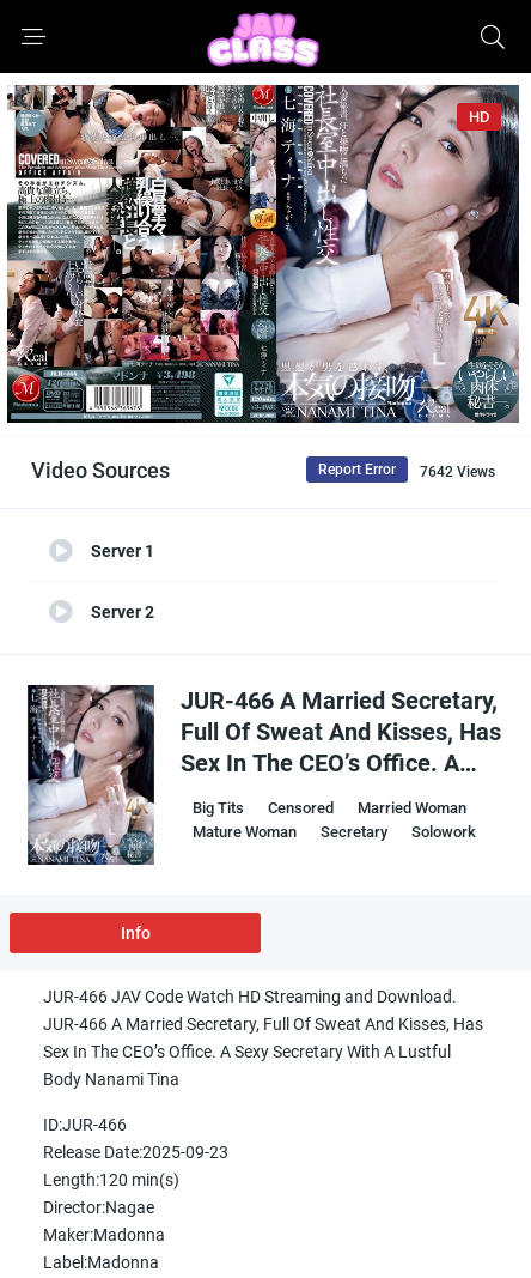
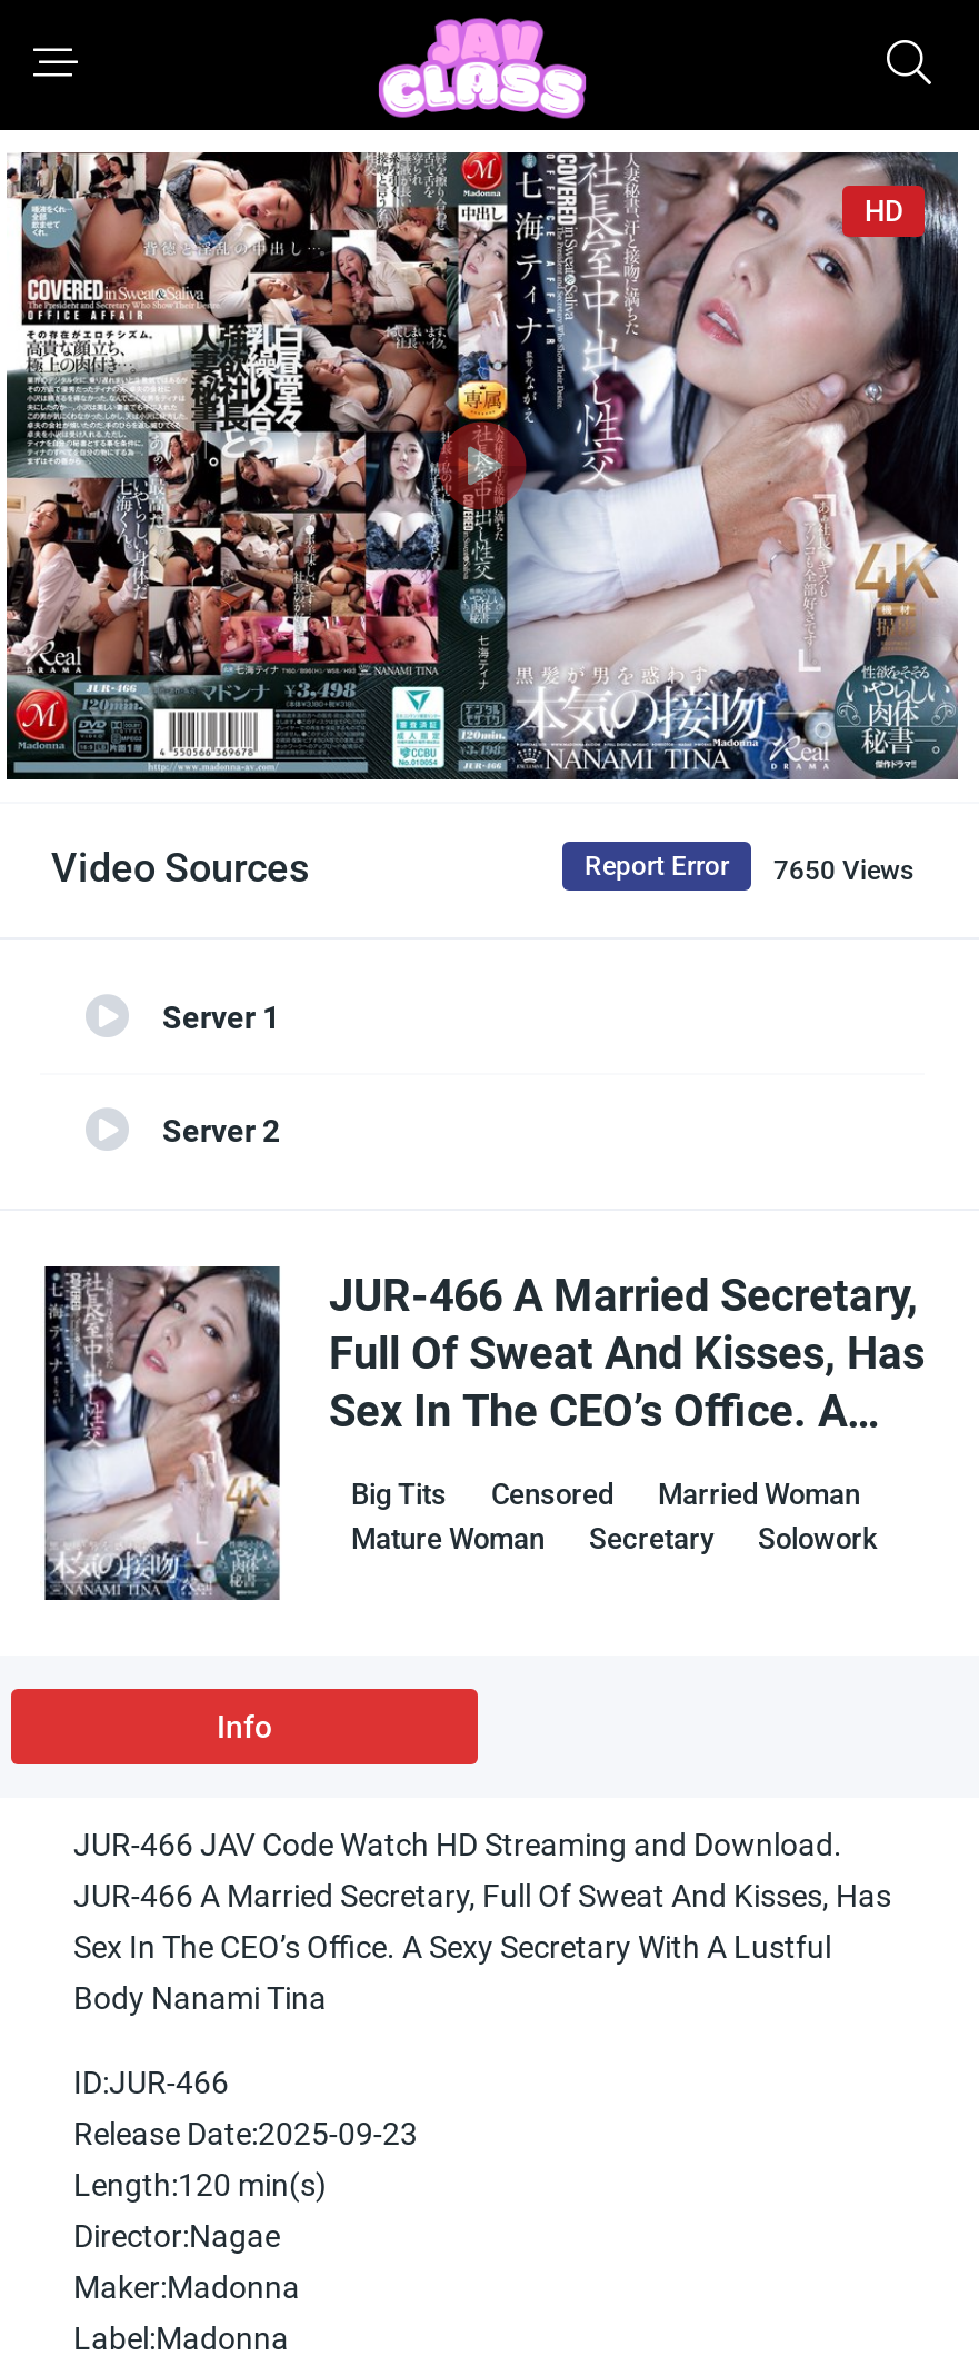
[318,462,495,481] Report Error 7642 Views -> [585,852,913,887] Report Error 7650 Views

